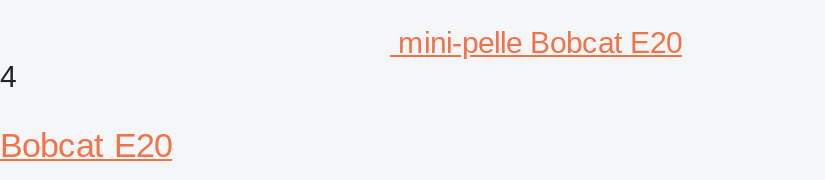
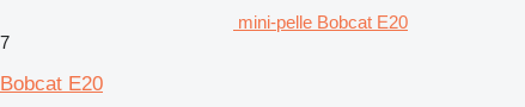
[0,59,16,93] 4 -> [0,32,10,52] 7

